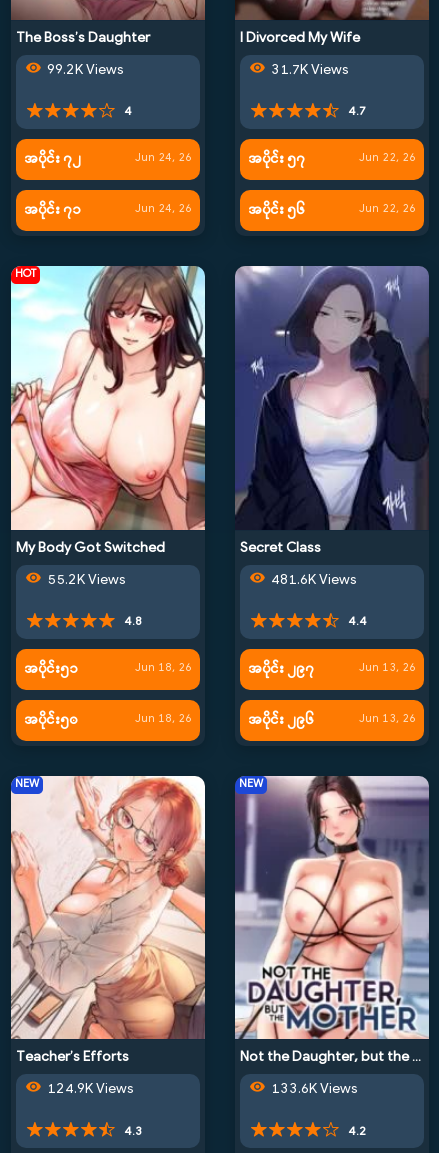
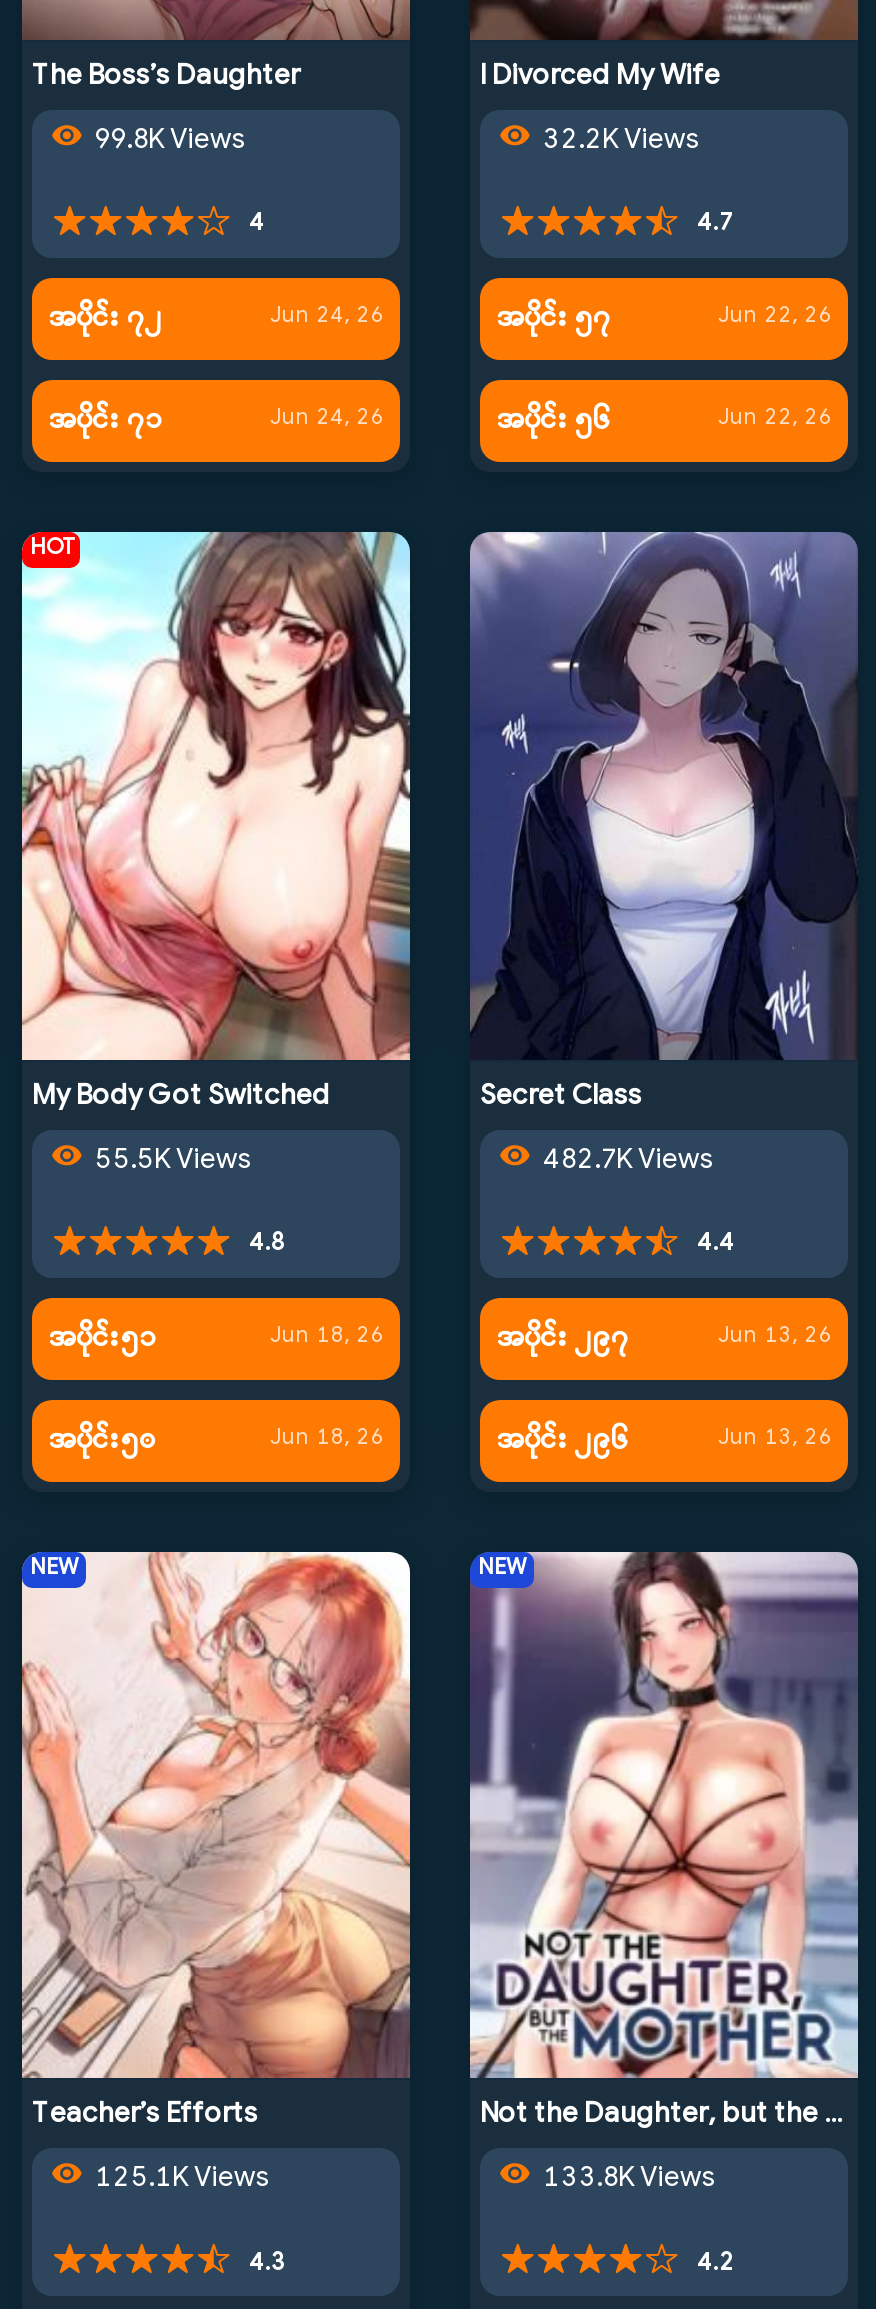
[41,60,124,81] 99.2K Views -> [82,119,246,161] 99.8K Views
[265,60,349,81] 31.7K Views -> [530,119,700,161] 32.2K Views
[41,569,126,590] 55.2K Views -> [82,1139,252,1181] 55.5K Views
[265,569,357,590] 481.6K Views -> [530,1139,714,1181] 482.7K Views
[41,1079,134,1100] 124.9K Views -> [82,2159,270,2201] 125.1K Views
[265,1079,358,1100] 133.6K Views -> [530,2159,716,2201] 133.8K Views

